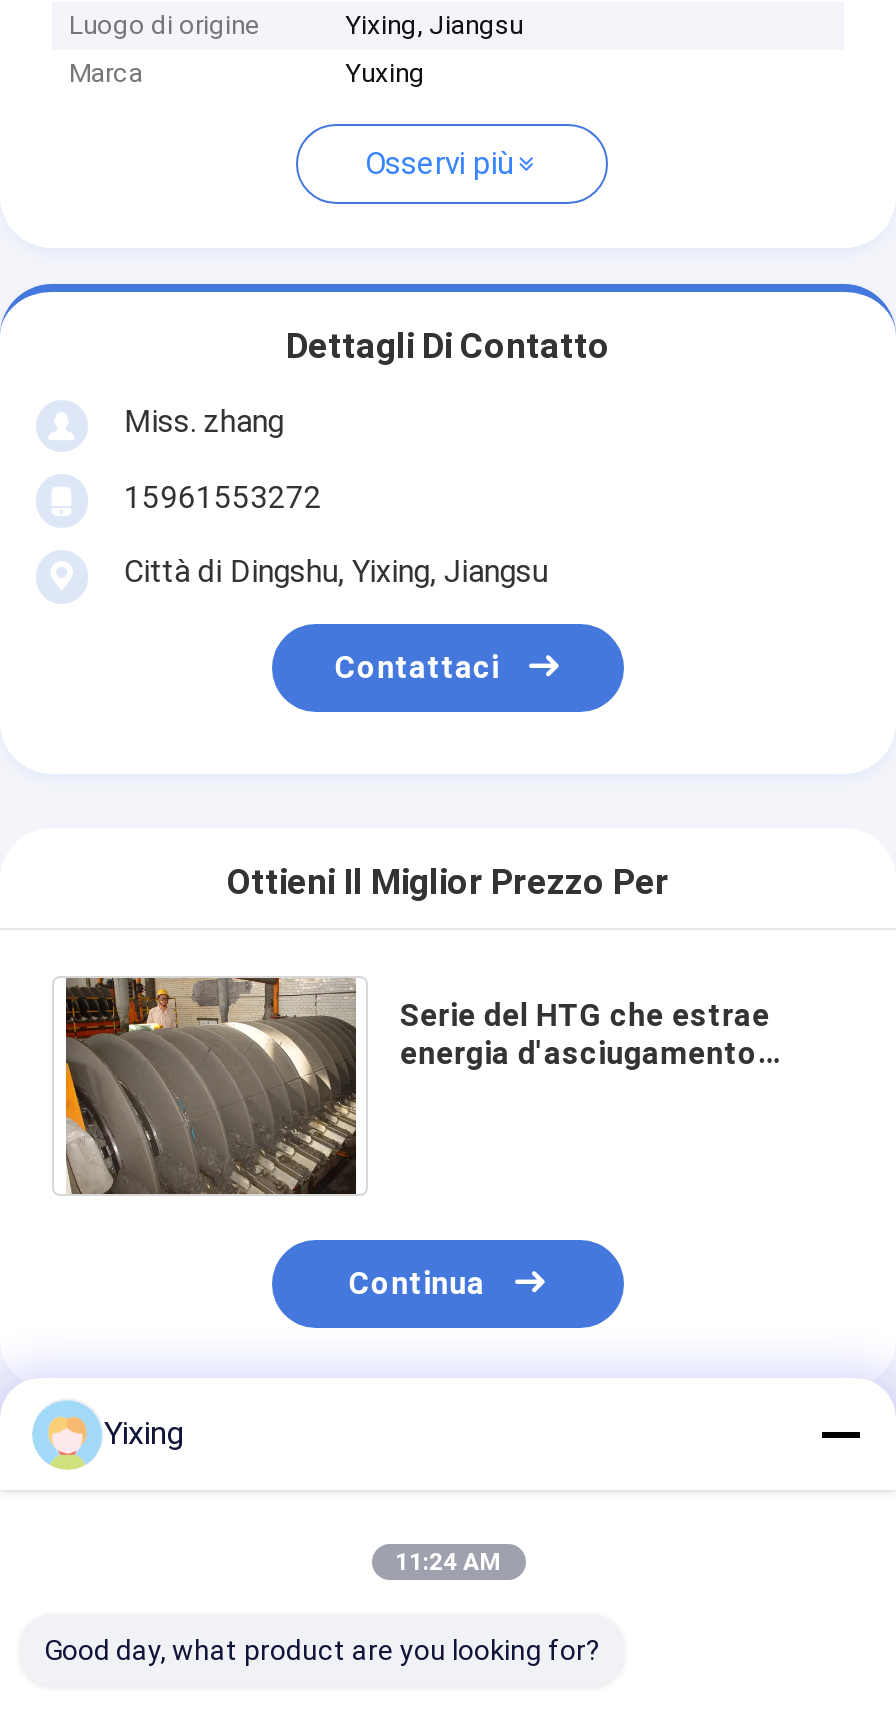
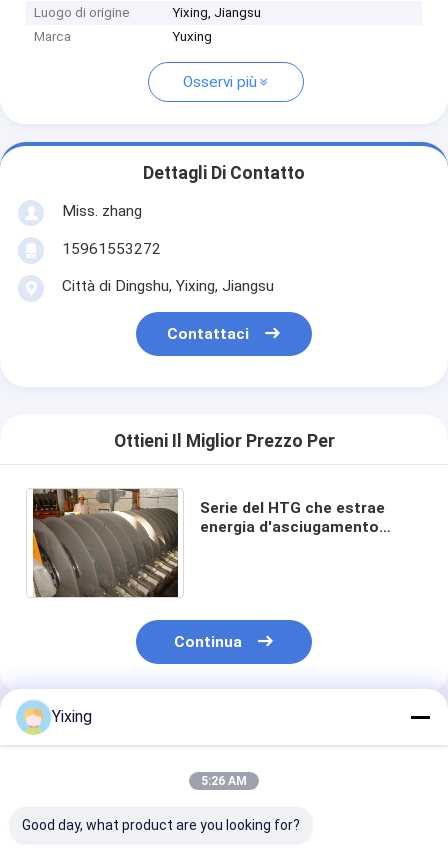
[395,1548,501,1576] 11:24 AM -> [201,774,247,788] 5:26 AM

